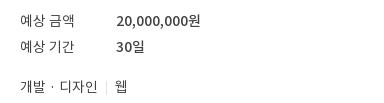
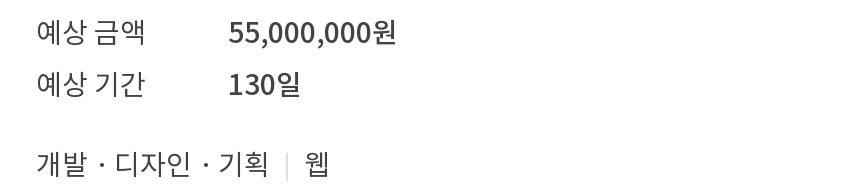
[116,12,201,30] 20,000,000원 -> [228,15,398,51] 55,000,000원
[116,38,145,56] 30일 -> [228,67,302,103] 130일
[20,78,98,96] 개발 · 디자인 -> [36,147,270,183] 개발 · 디자인 · 기획

